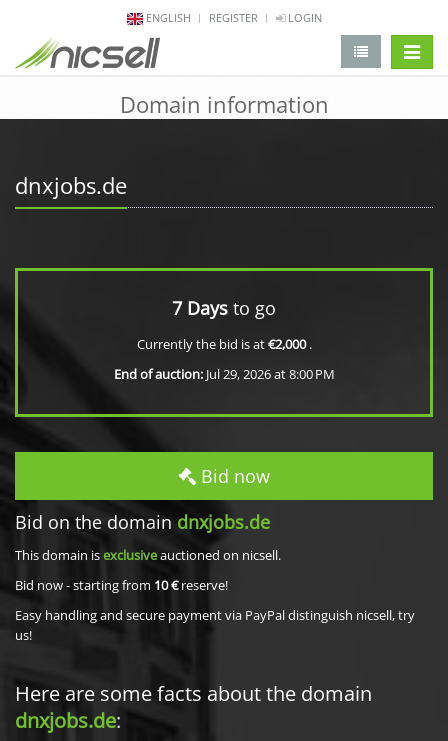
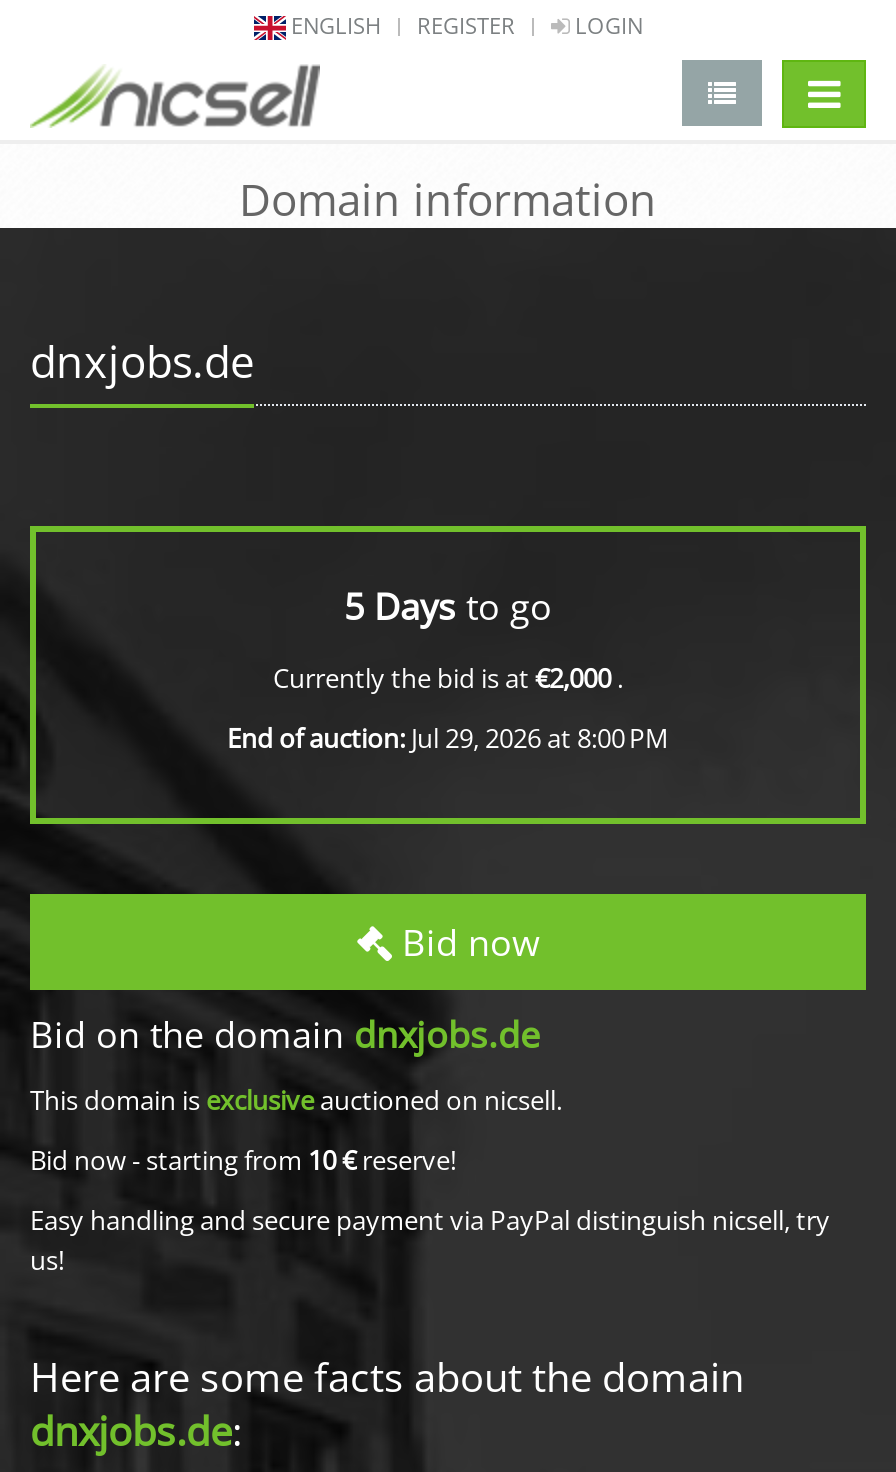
[172,296,276,320] 7 Days to go -> [344,582,552,630] 5 Days to go

